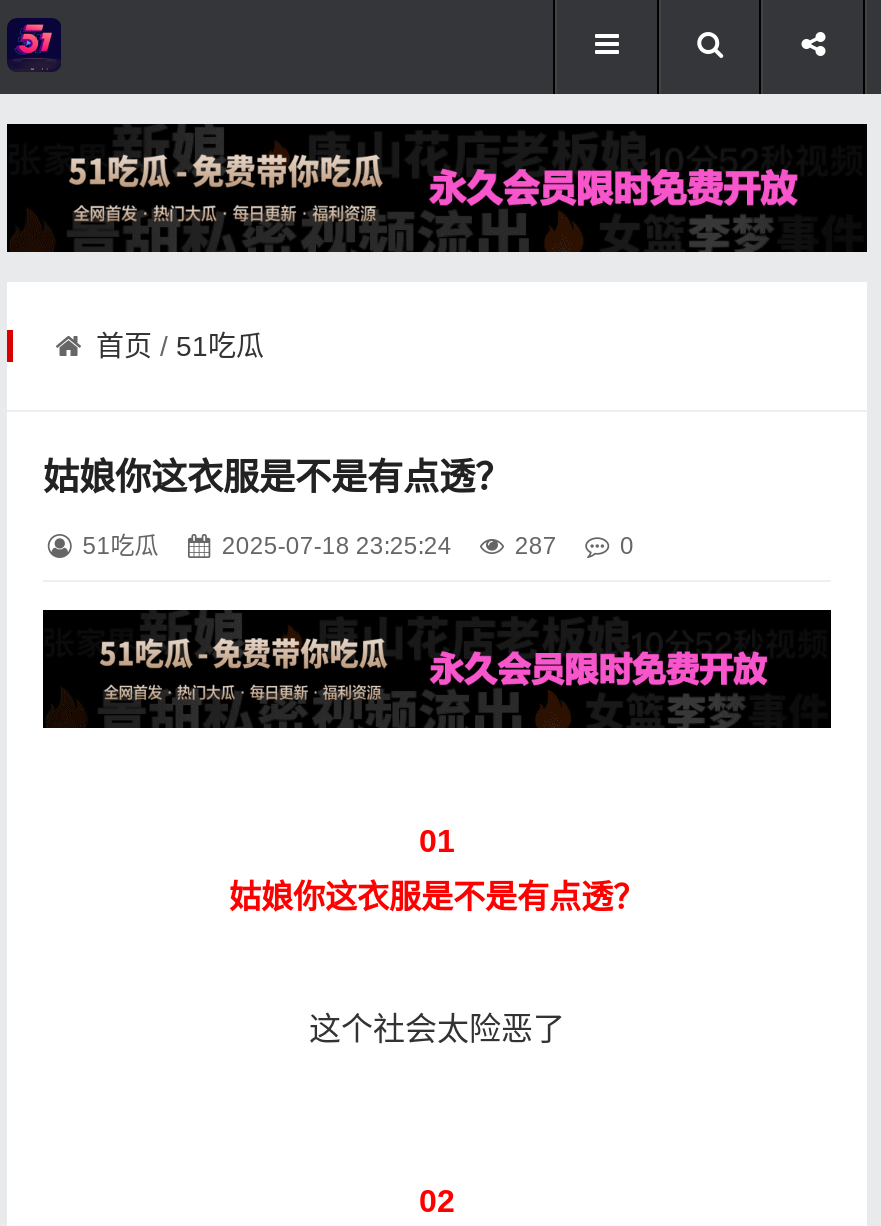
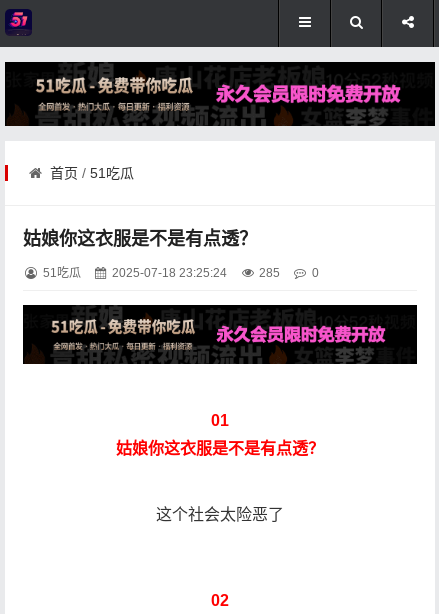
[509,532,557,560] 287 -> [256,266,280,280] 285

